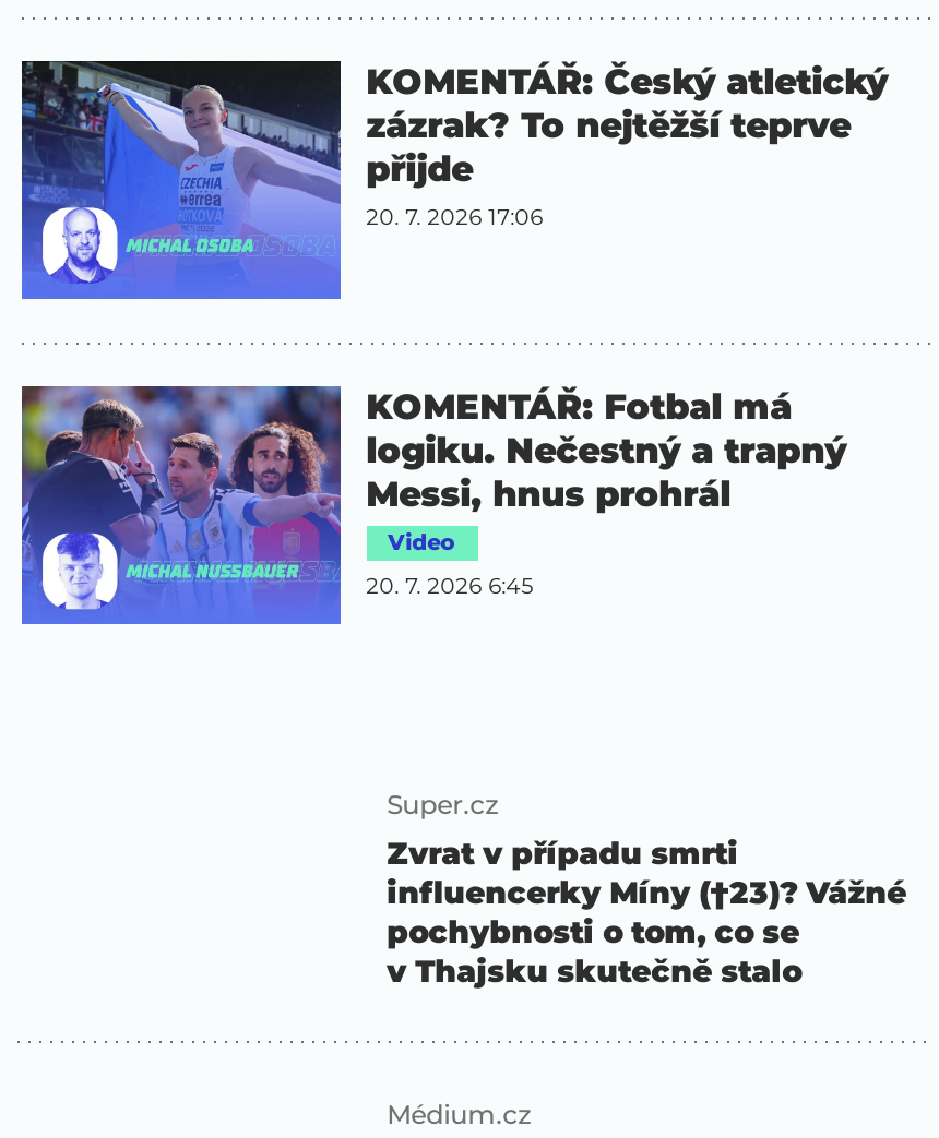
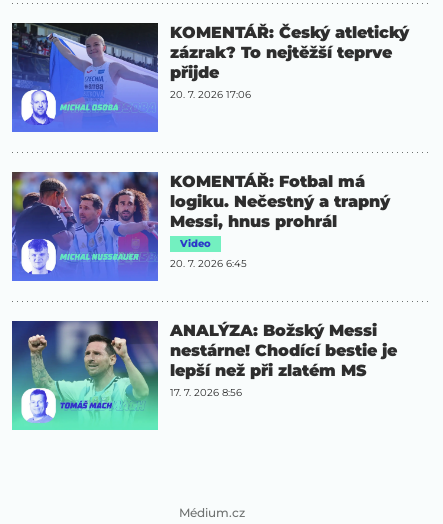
none -> [11,320,159,431] [image]
[387,788,906,990] Super.cz | Zvrat v případu smrti | influencerky Míny (†23)? Vážné | pochybnosti o tom, co se | v Thajsku skutečně stalo -> [170,321,397,399] ANALÝZA: Božský Messi | nestárne! Chodící bestie je | lepší než při zlatém MS | 17. 7. 2026 8:56

